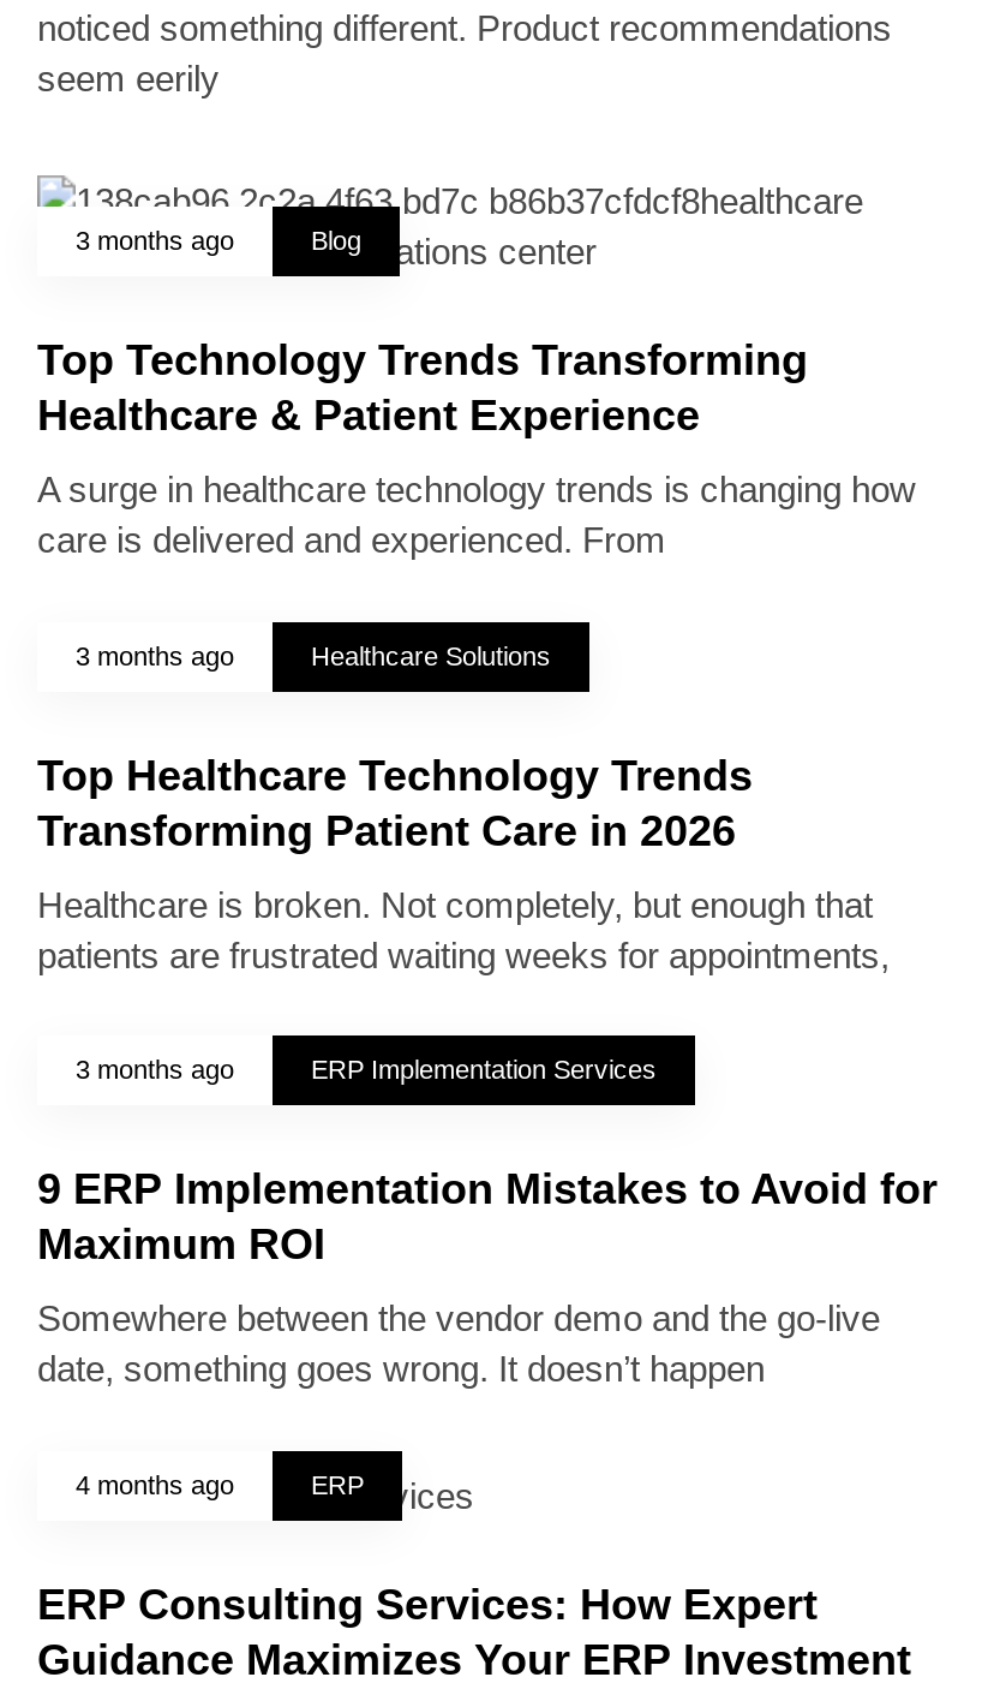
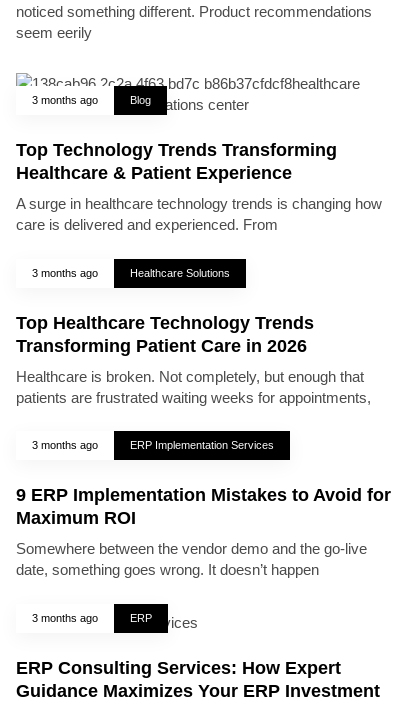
[76,1470,234,1499] 4 months ago -> [32,612,98,624] 3 months ago

